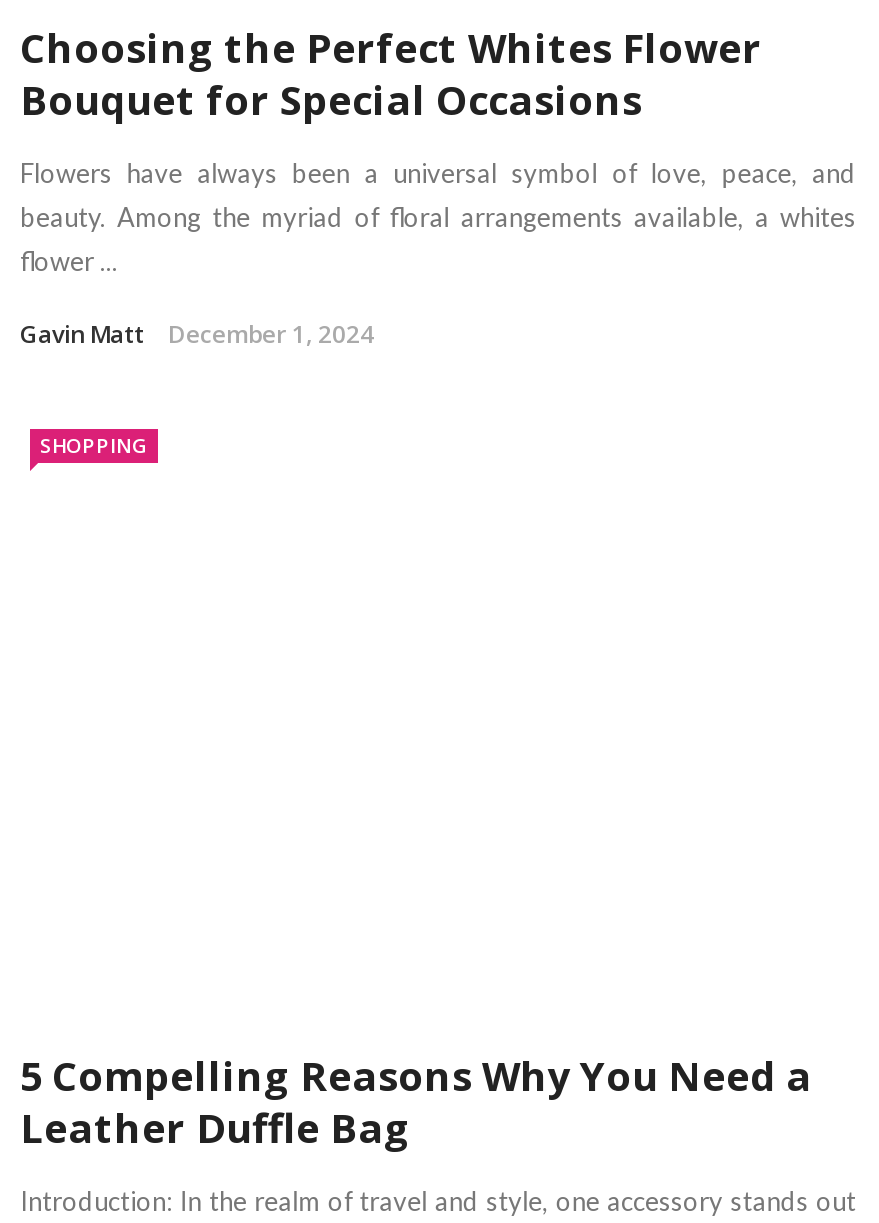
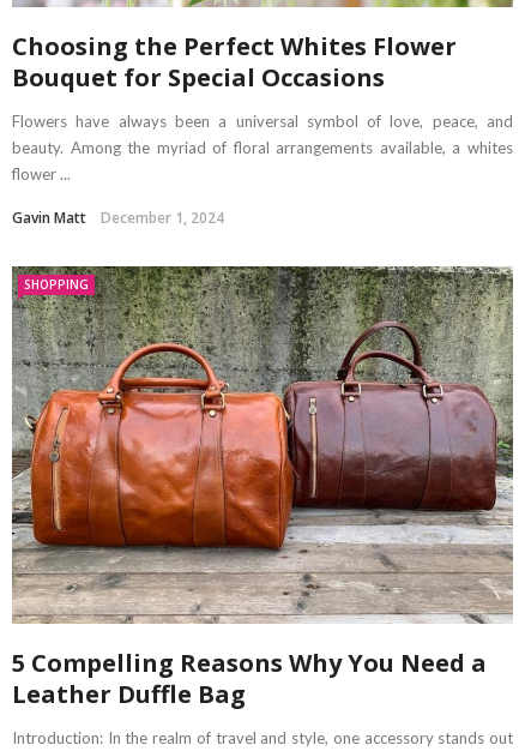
none -> [11,265,514,625] [image]

